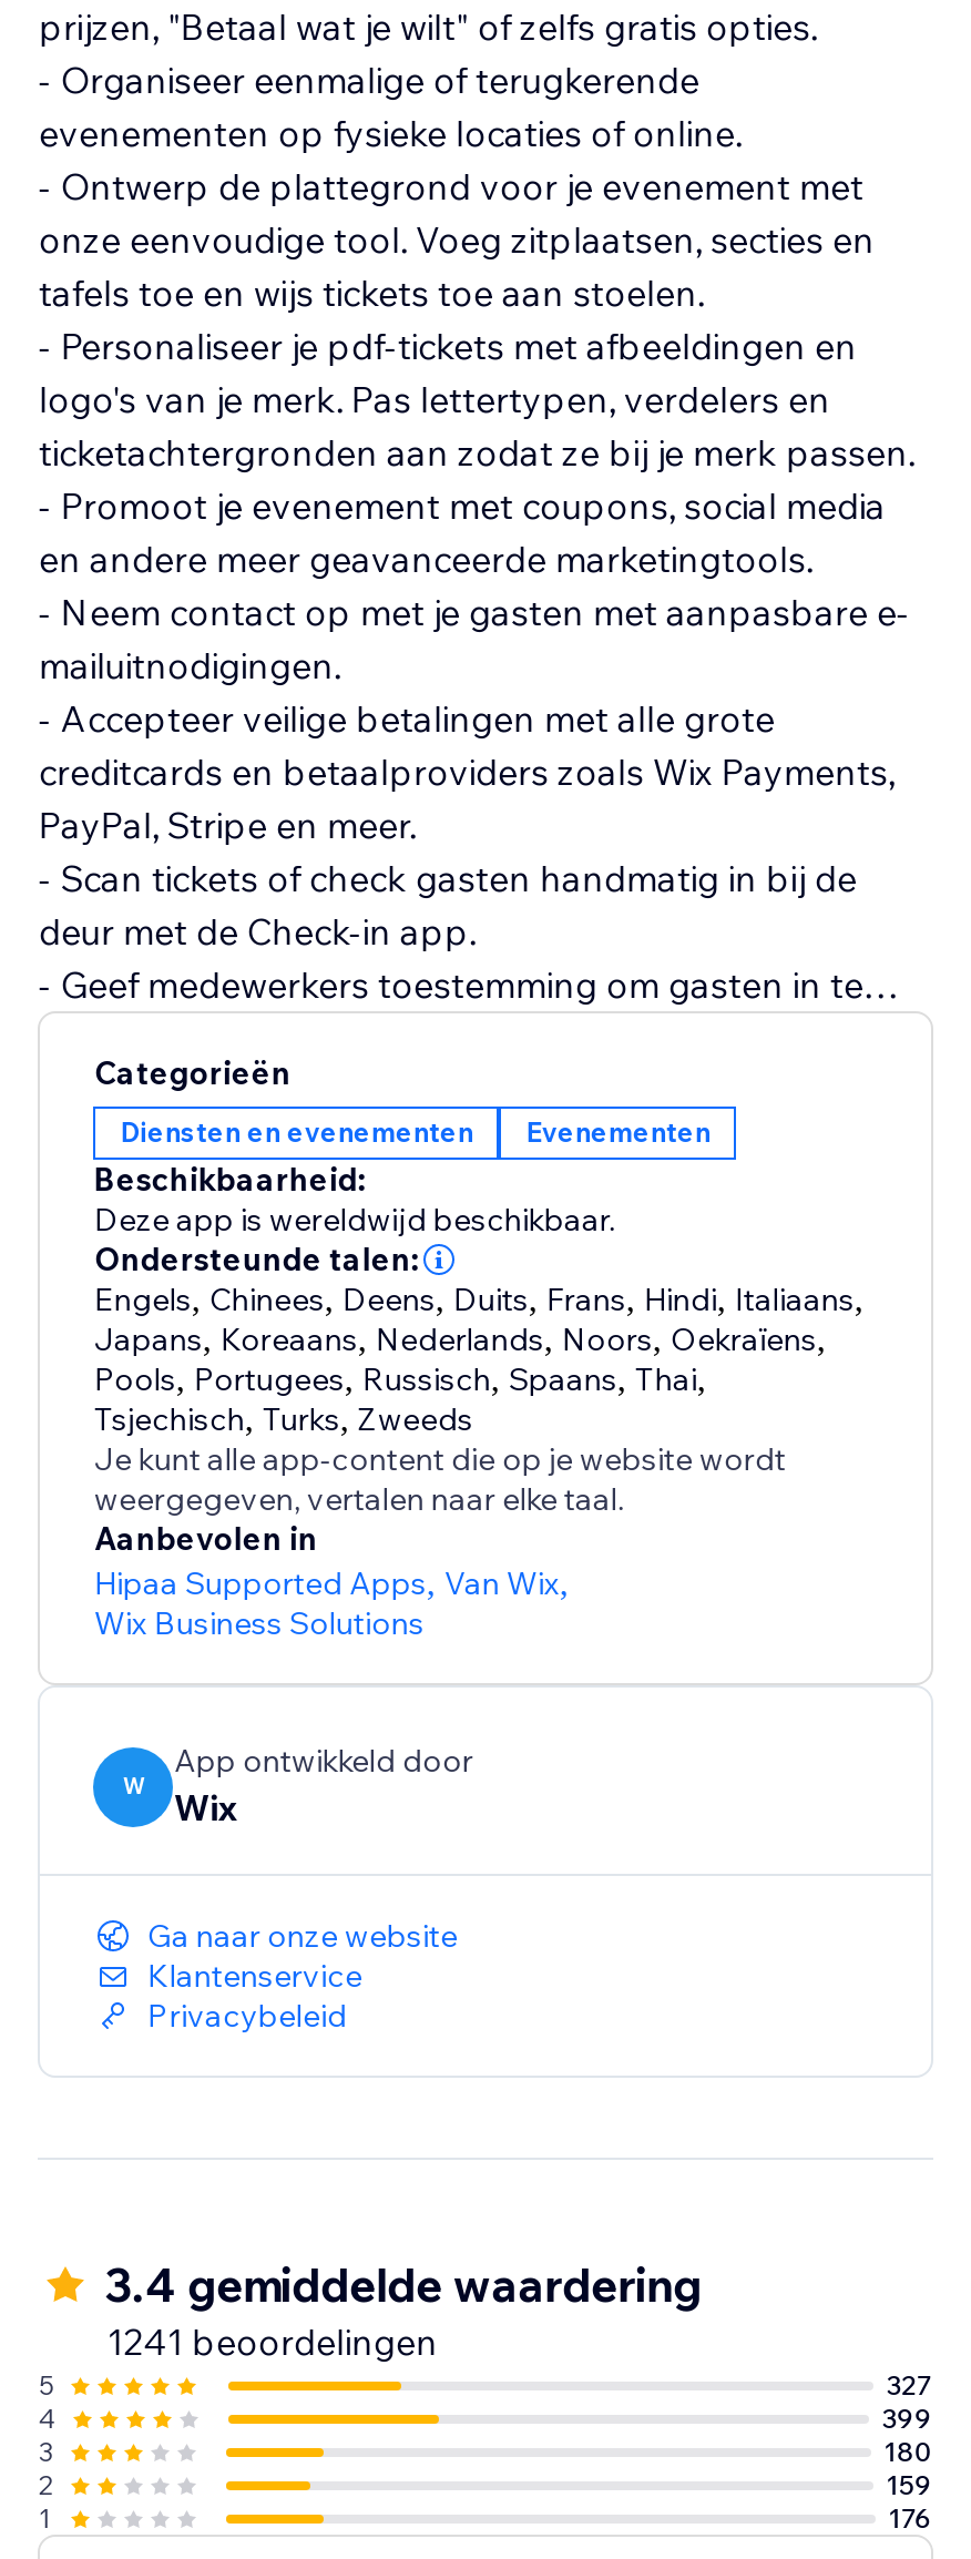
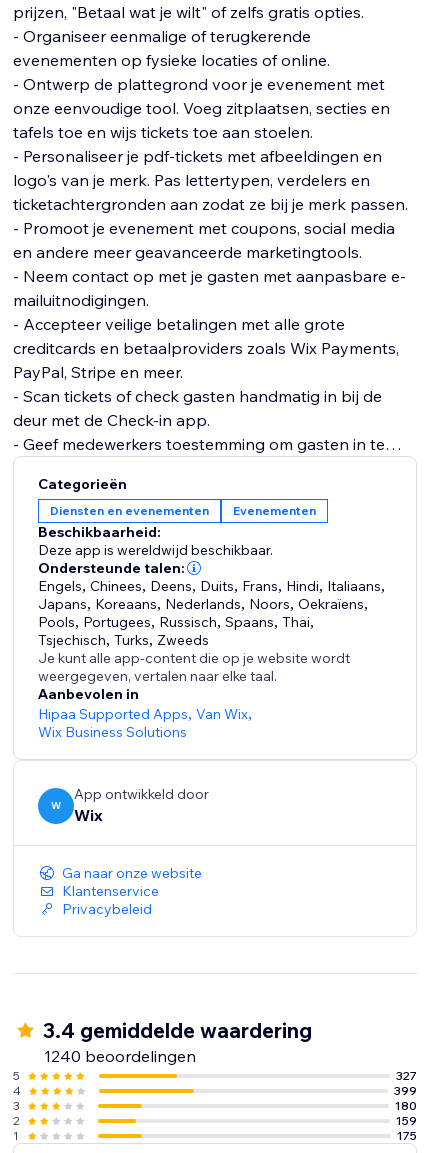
[107,2320,438,2364] 1241 beoordelingen -> [44,1046,196,1066] 1240 beoordelingen
[888,2502,932,2535] 176 -> [397,1128,417,1143] 175

